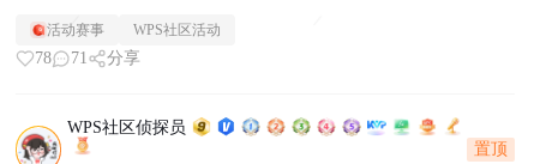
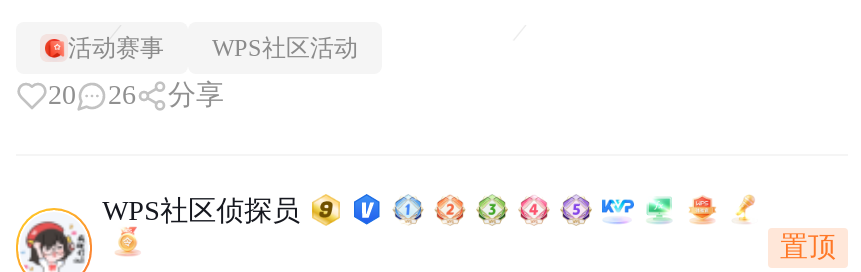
[35,50,52,68] 78 -> [48,81,76,111] 20
[71,50,88,68] 71 -> [108,81,136,111] 26

